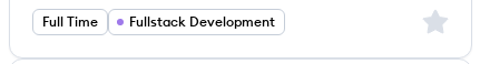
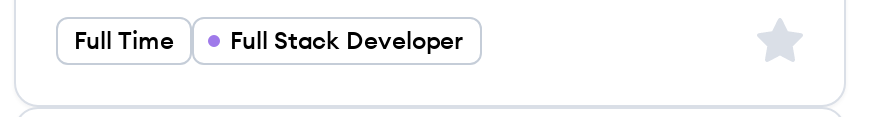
[129,13,275,30] Fullstack Development -> [230,25,464,55] Full Stack Developer

